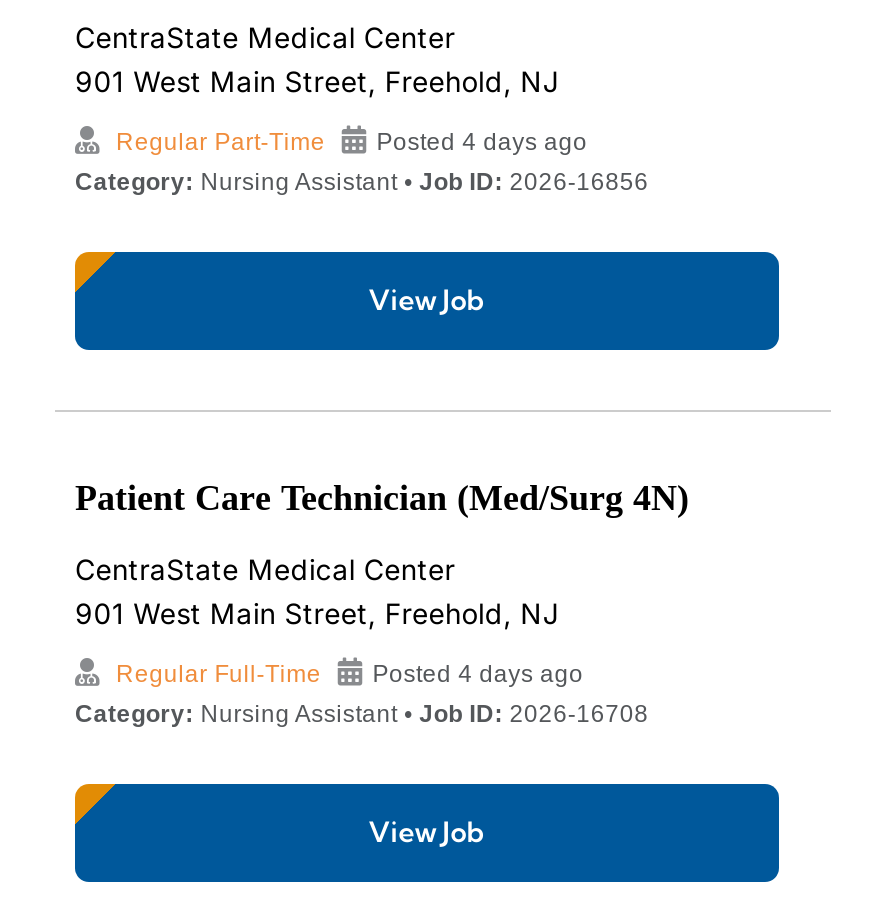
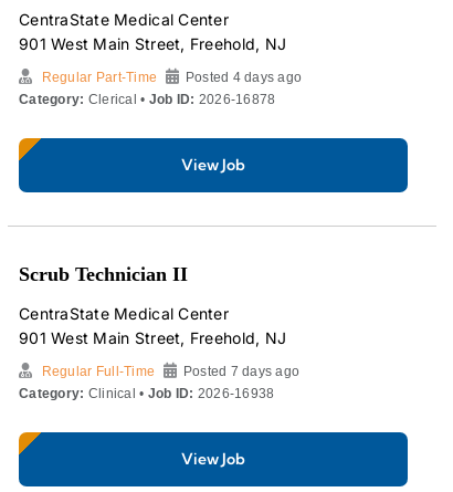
[75,168,649,196] Category: Nursing Assistant • Job ID: 2026-16856 -> [19,92,276,107] Category: Clerical • Job ID: 2026-16878
[75,478,689,518] Patient Care Technician (Med/Surg 4N) -> [19,263,188,285] Scrub Technician II
[75,660,649,728] Posted 4 days ago | Category: Nursing Assistant • Job ID: 2026-16708 -> [19,364,300,401] Posted 7 days ago | Category: Clinical • Job ID: 2026-16938

